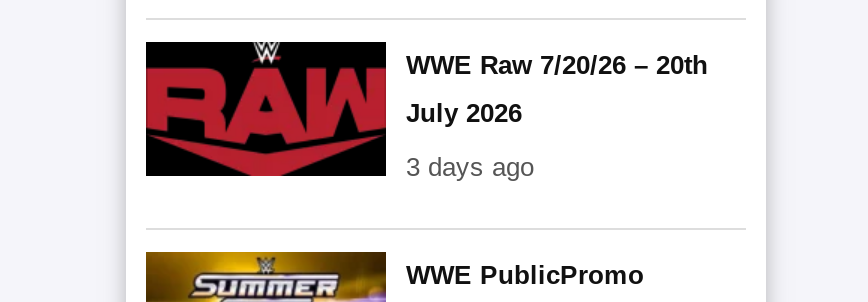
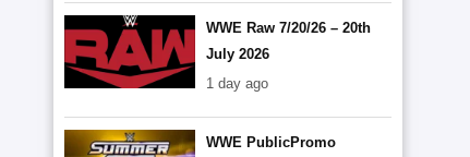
[406,151,534,181] 3 days ago -> [206,75,268,91] 1 day ago

